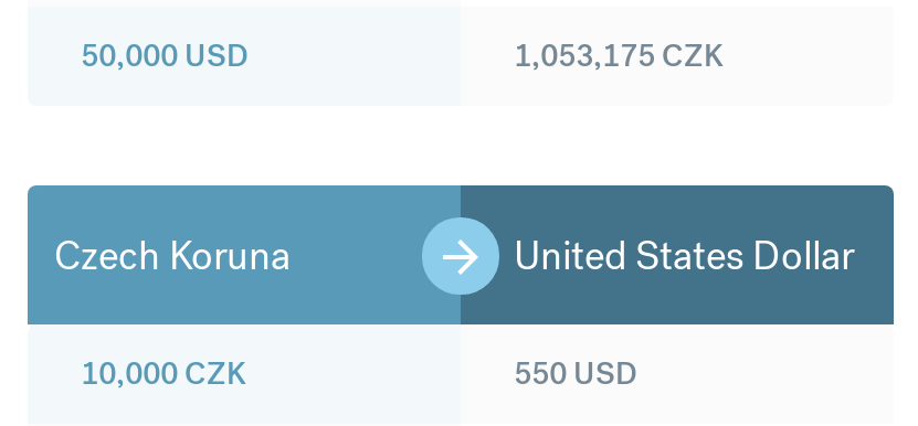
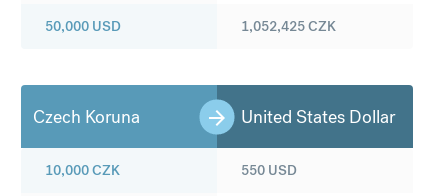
[514,36,724,75] 1,053,175 CZK -> [241,17,336,35] 1,052,425 CZK

